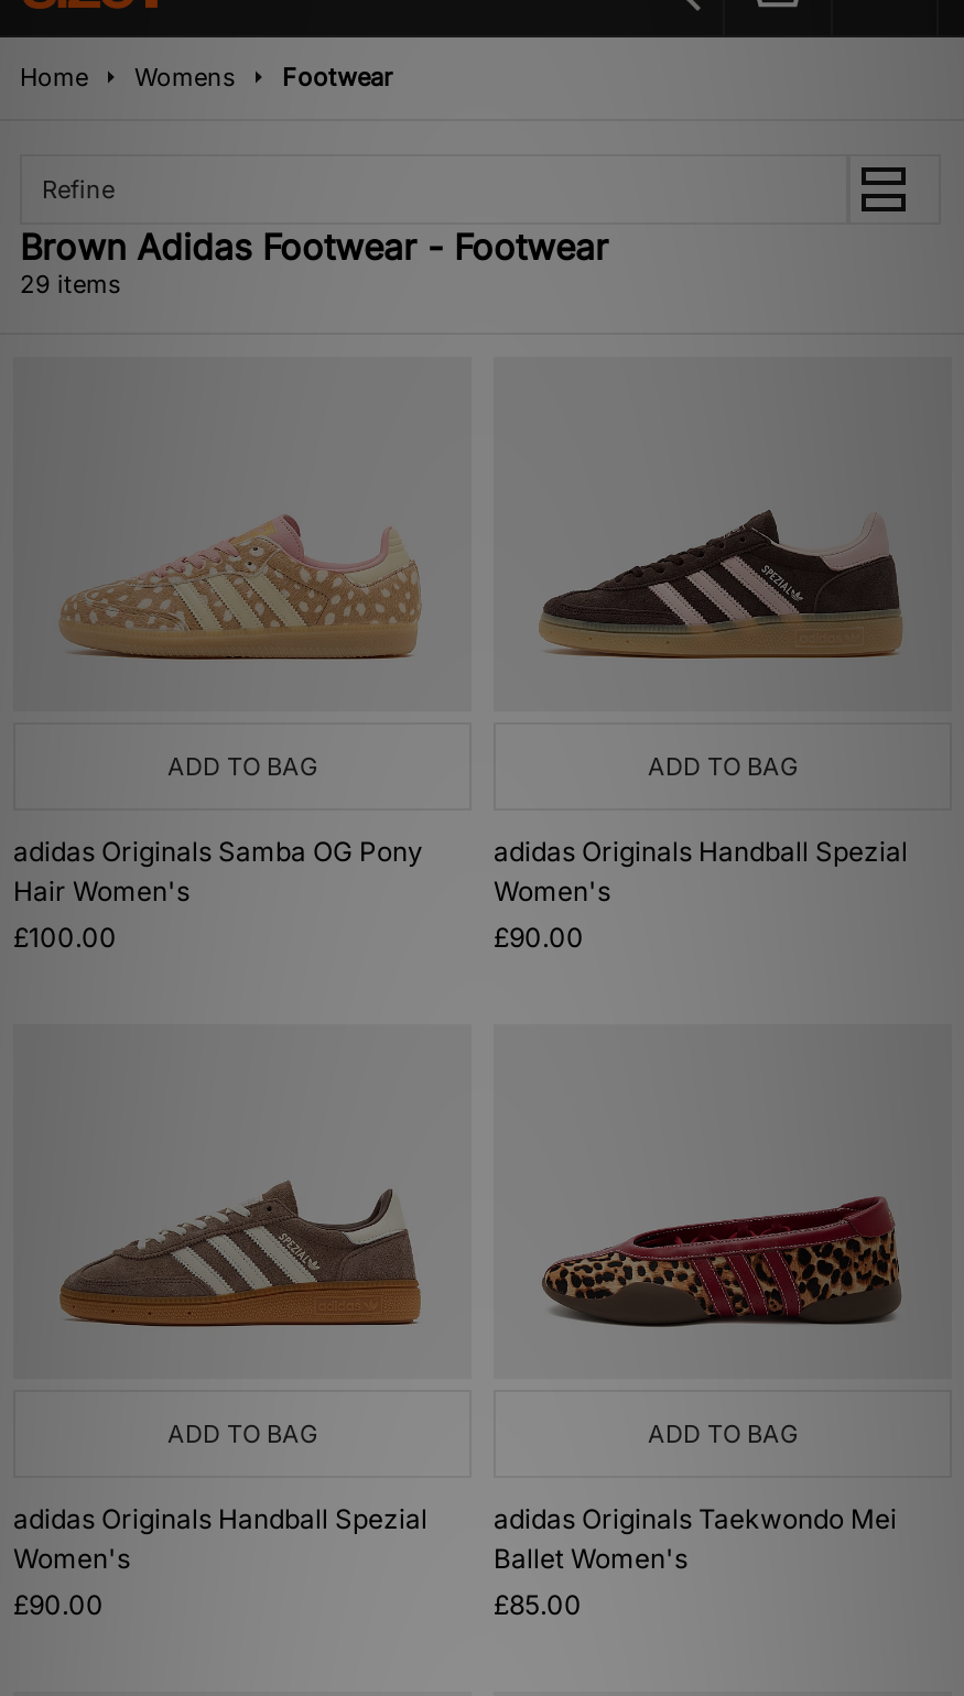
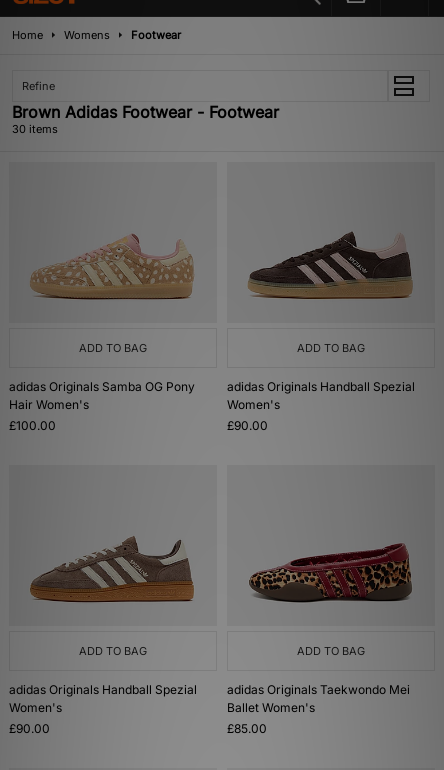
[20,269,121,300] 29 items -> [12,122,58,136] 30 items

